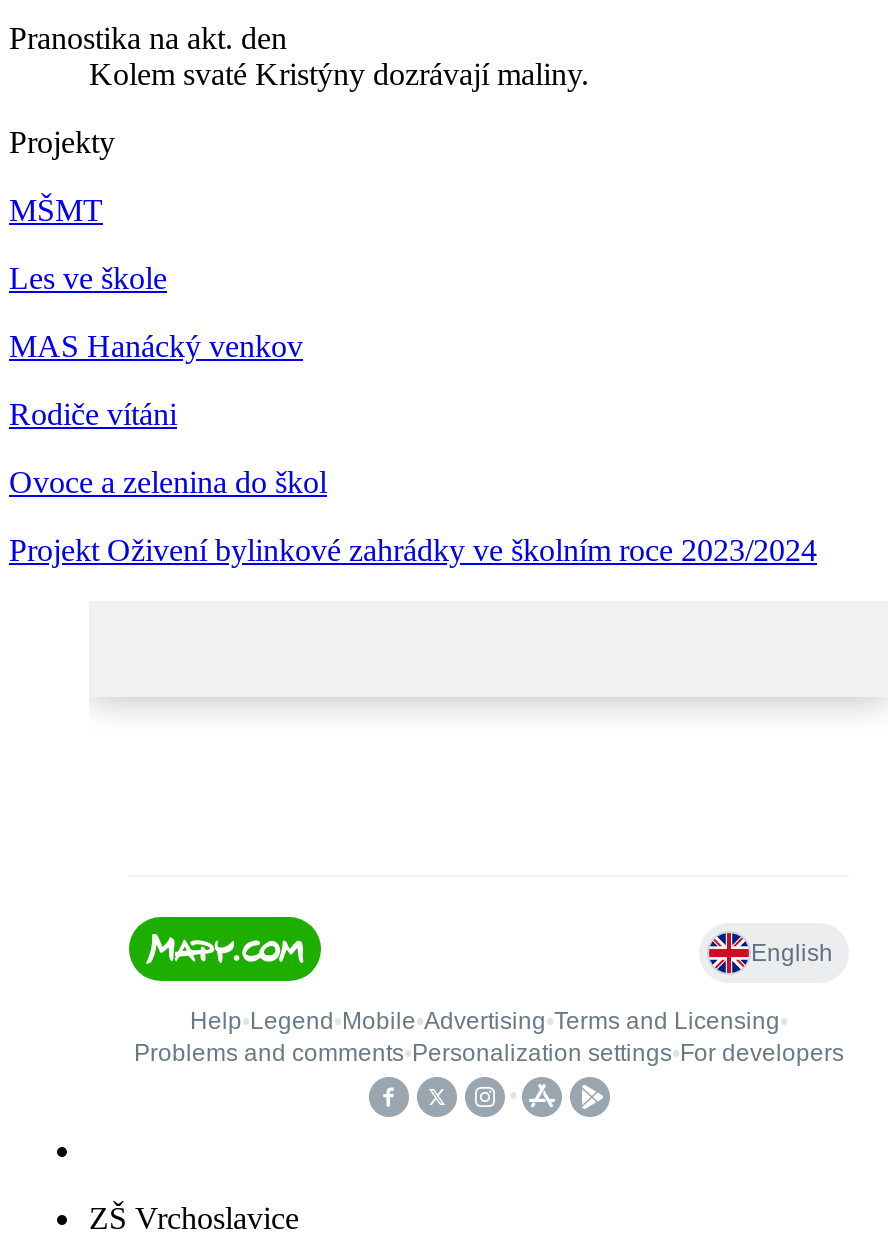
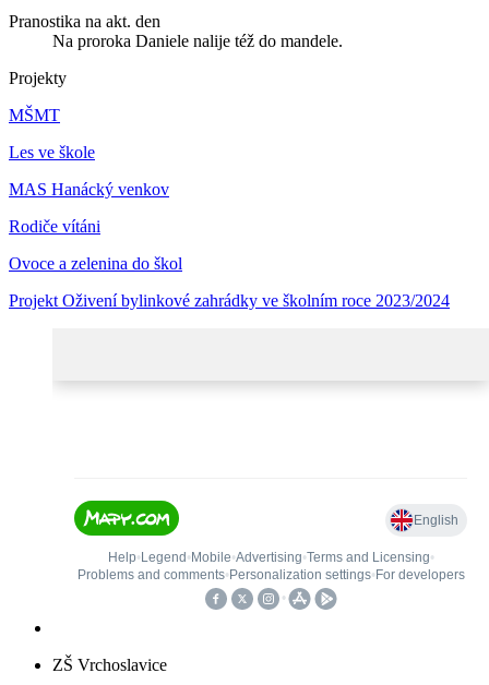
[89,56,589,90] Kolem svaté Kristýny dozrávají maliny. -> [52,31,343,50] Na proroka Daniele nalije též do mandele.

